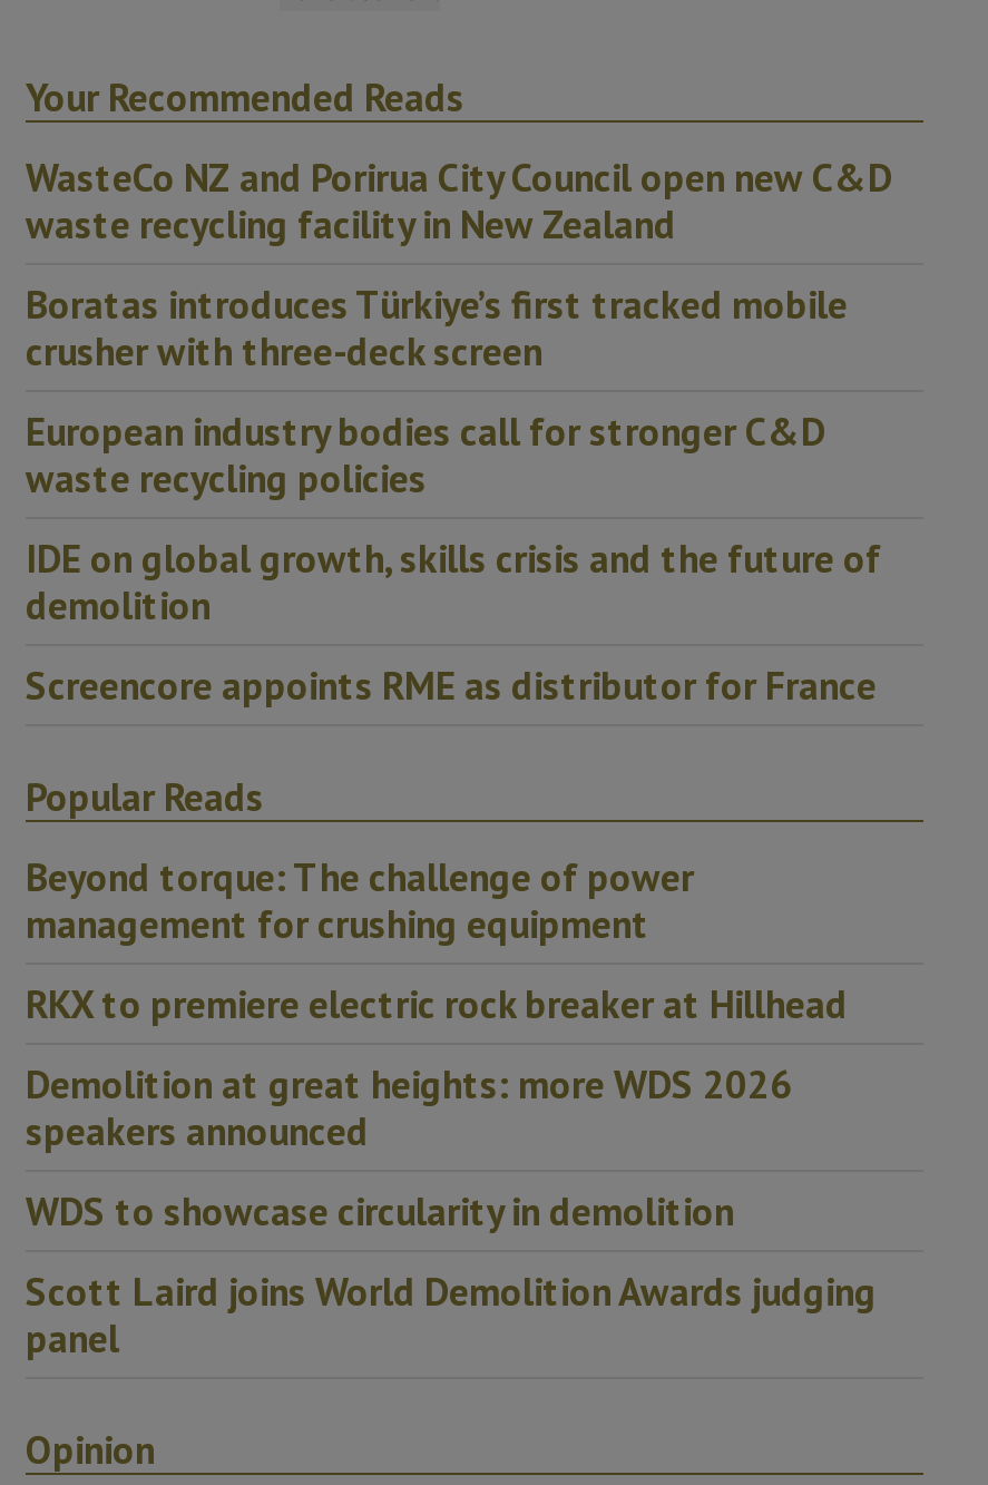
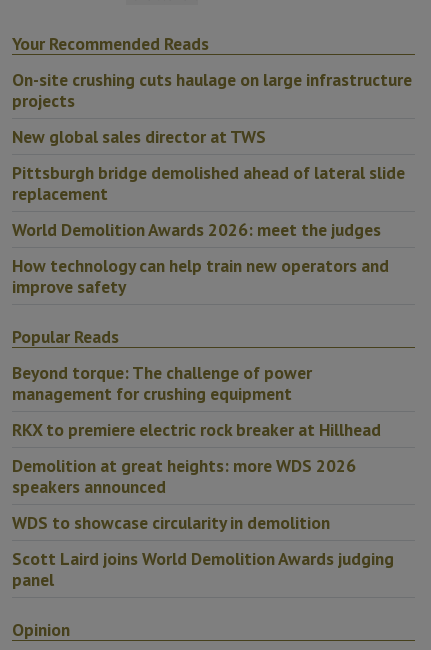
[26,151,892,249] WasteCo NZ and Porirua City Council open new C&D | waste recycling facility in New Zealand -> [12,68,412,112] On-site crushing cuts haulage on large infrastructure | projects
[26,278,848,376] Boratas introduces Türkiye’s first tracked mobile | crusher with three-deck screen -> [12,125,266,148] New global sales director at TWS
[26,405,825,503] European industry bodies call for stronger C&D | waste recycling policies -> [12,161,405,205] Pittsburgh bridge demolished ahead of lateral slide | replacement
[26,532,881,630] IDE on global growth, skills crisis and the future of | demolition -> [12,218,381,241] World Demolition Awards 2026: meet the judges
[26,659,877,711] Screencore appoints RME as distributor for France -> [12,254,389,298] How technology can help train new operators and | improve safety

